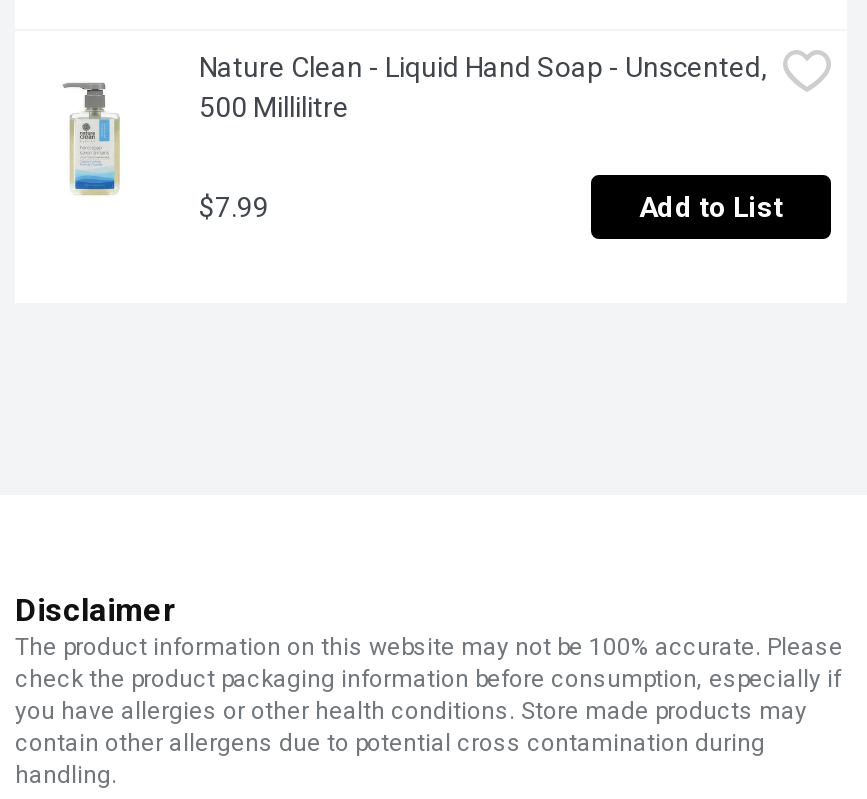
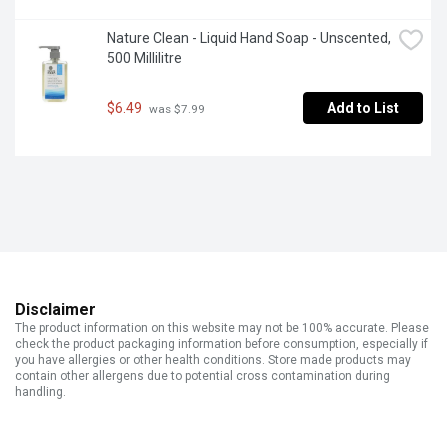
[199,191,269,223] $7.99 -> [107,100,205,116] $6.49 was $7.99

